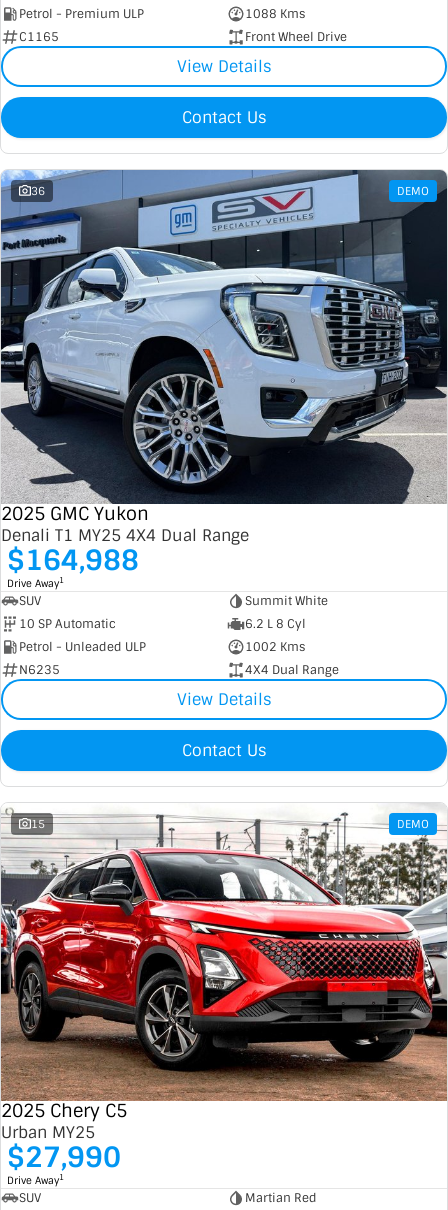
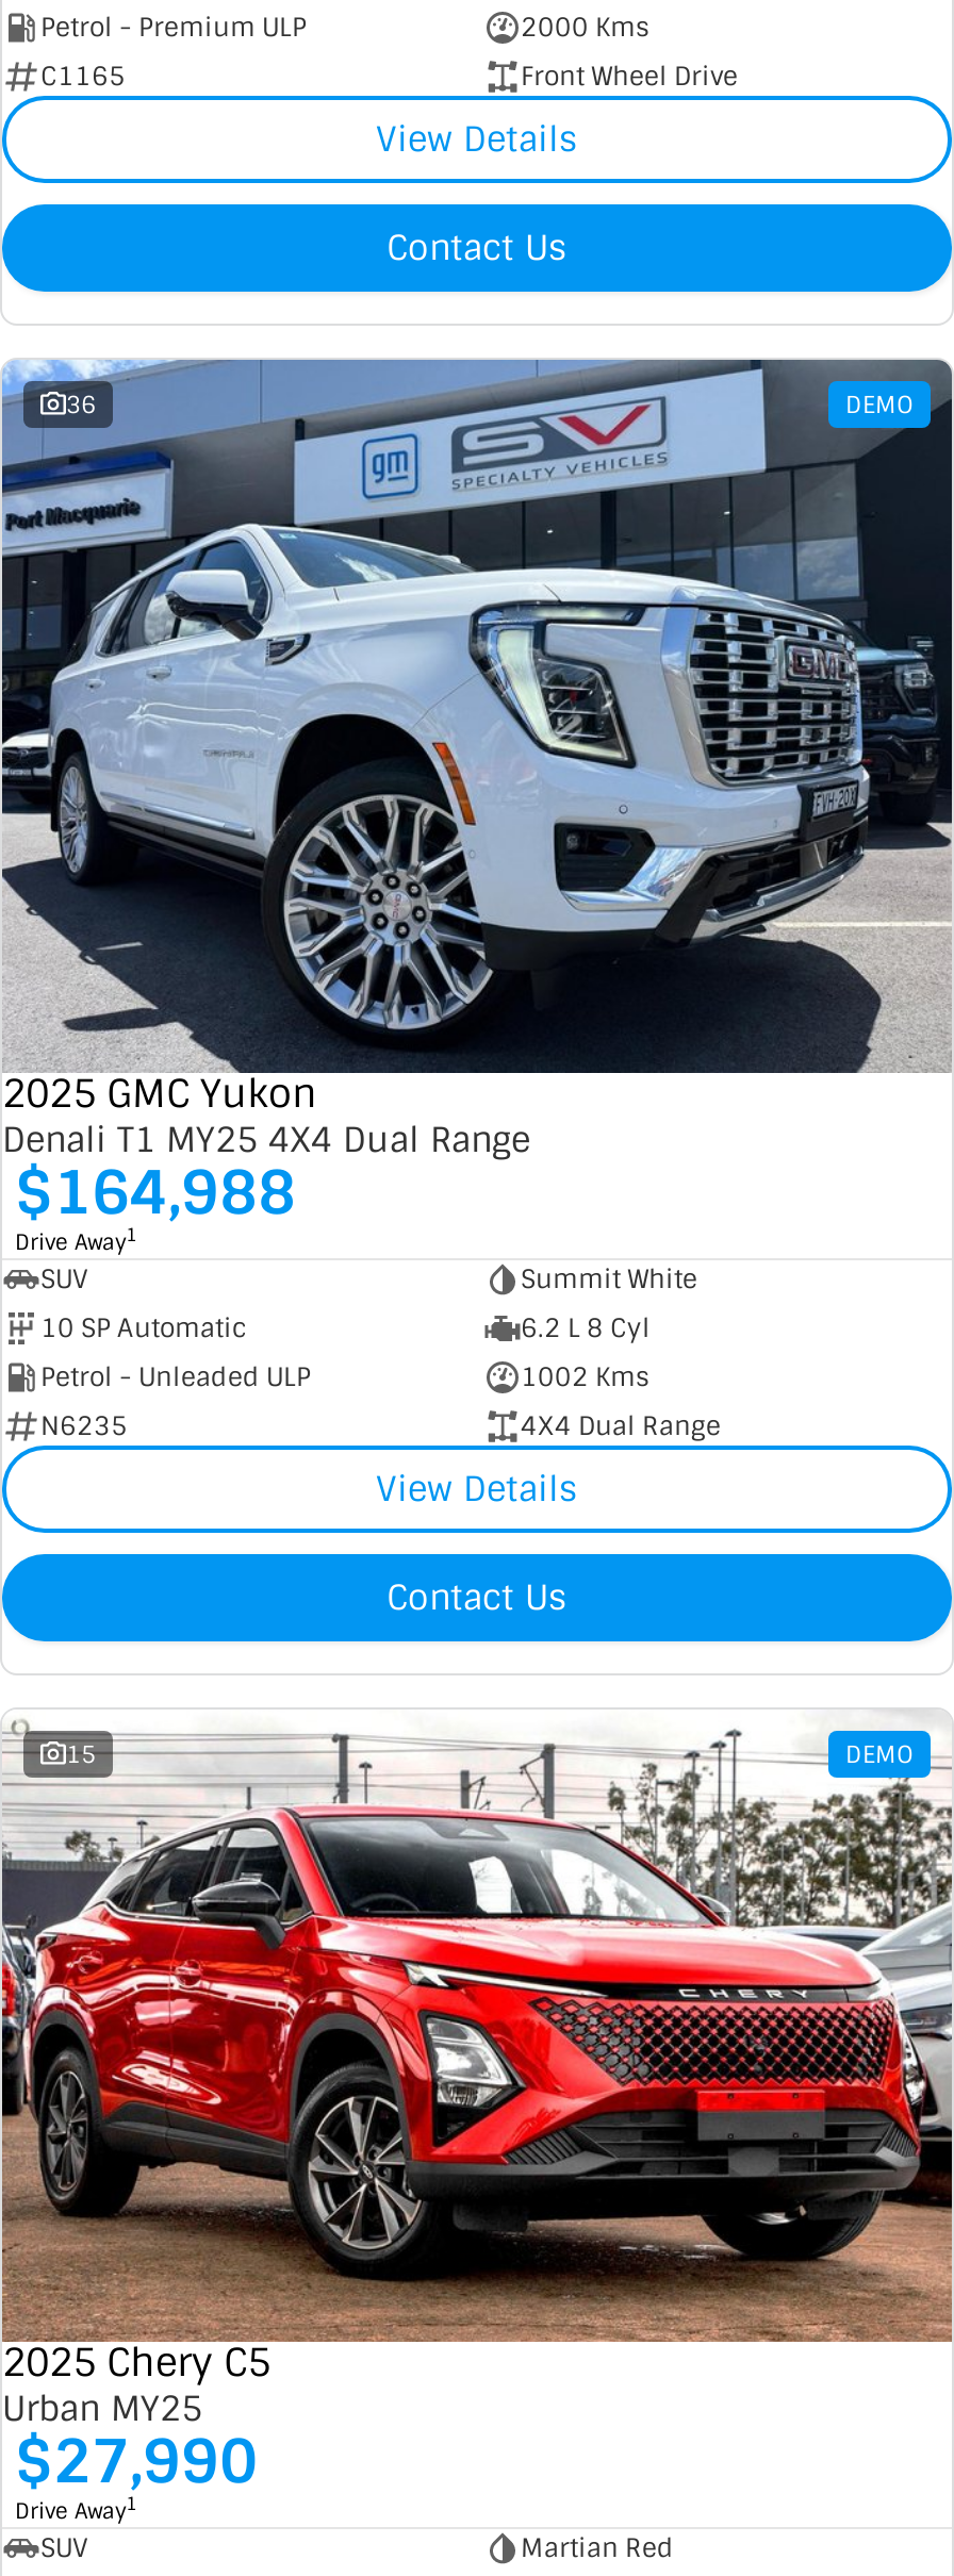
[244,6,304,22] 1088 Kms -> [521,12,648,46] 2000 Kms

